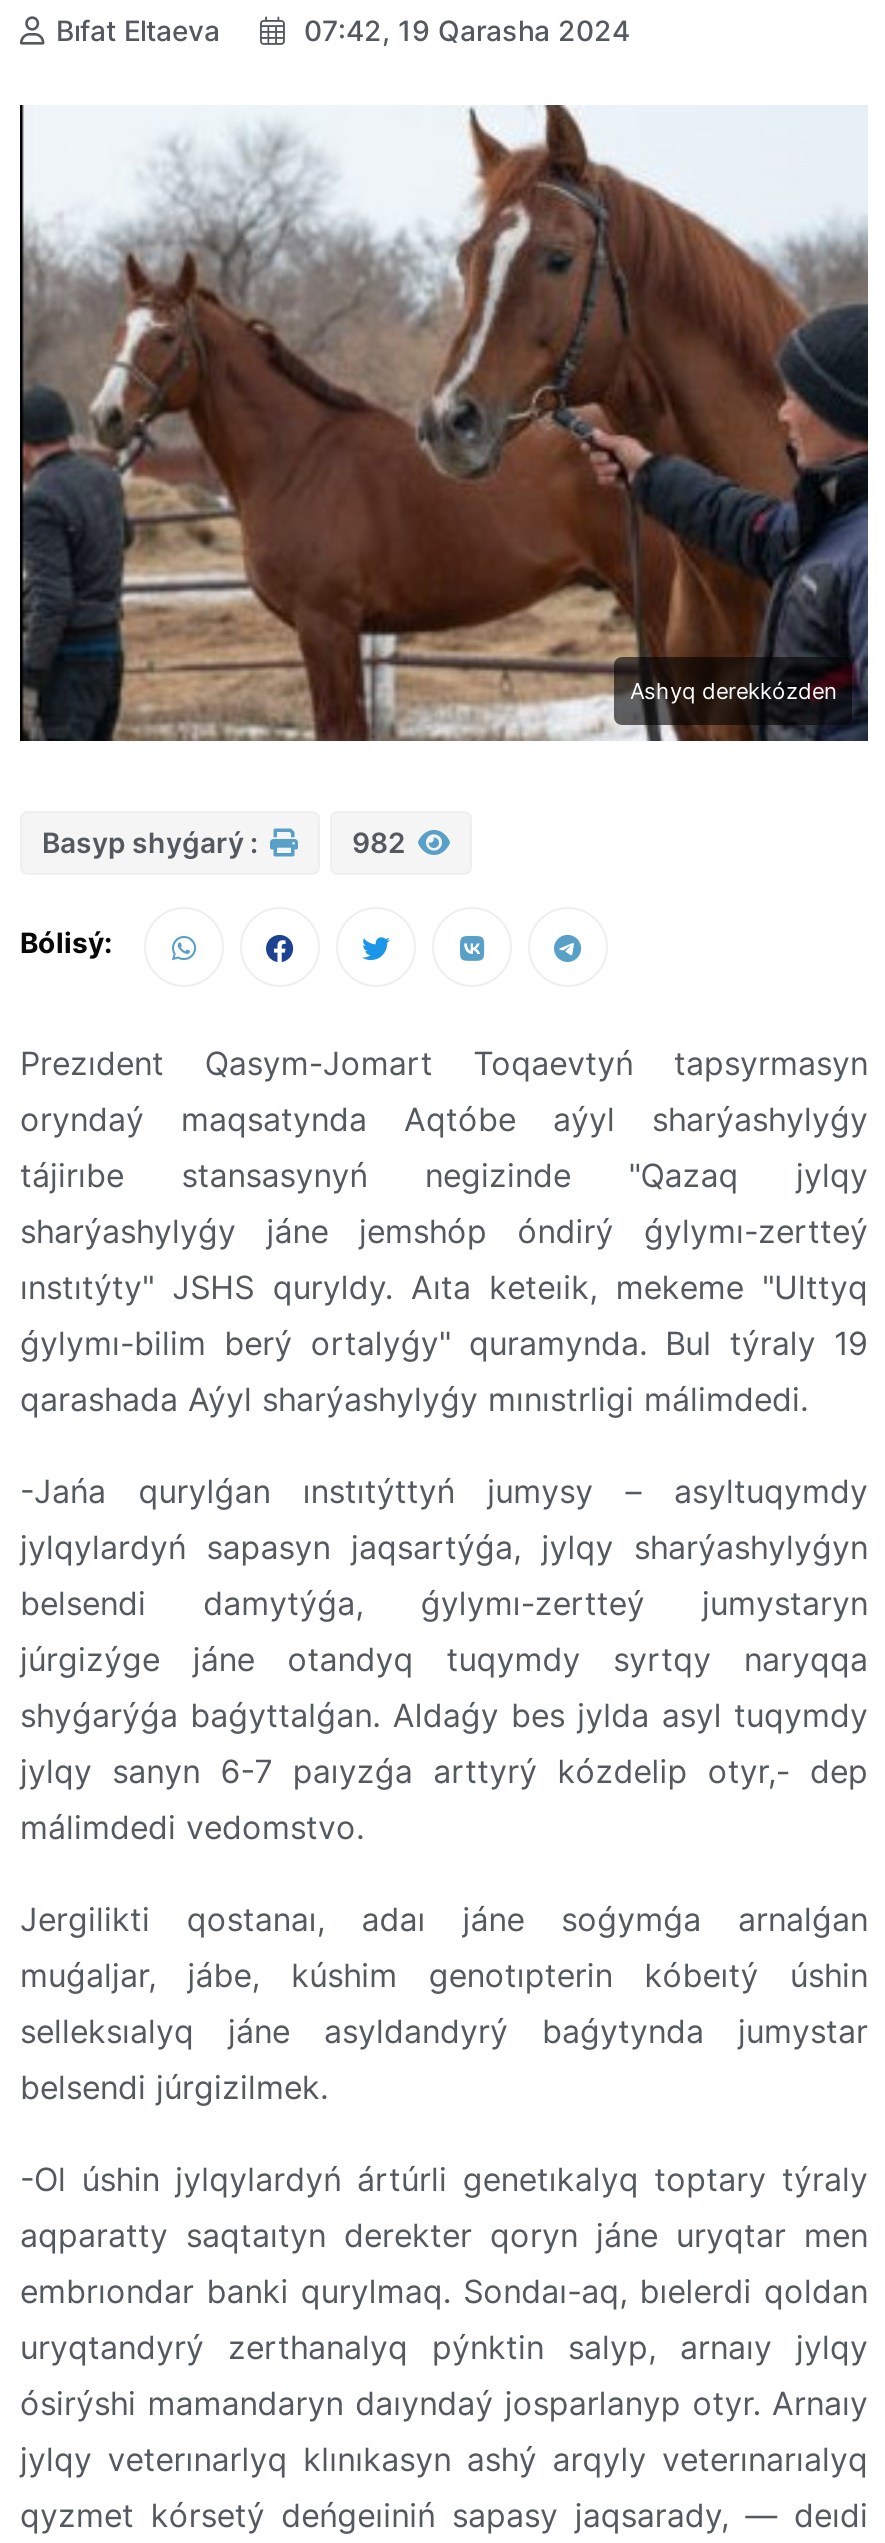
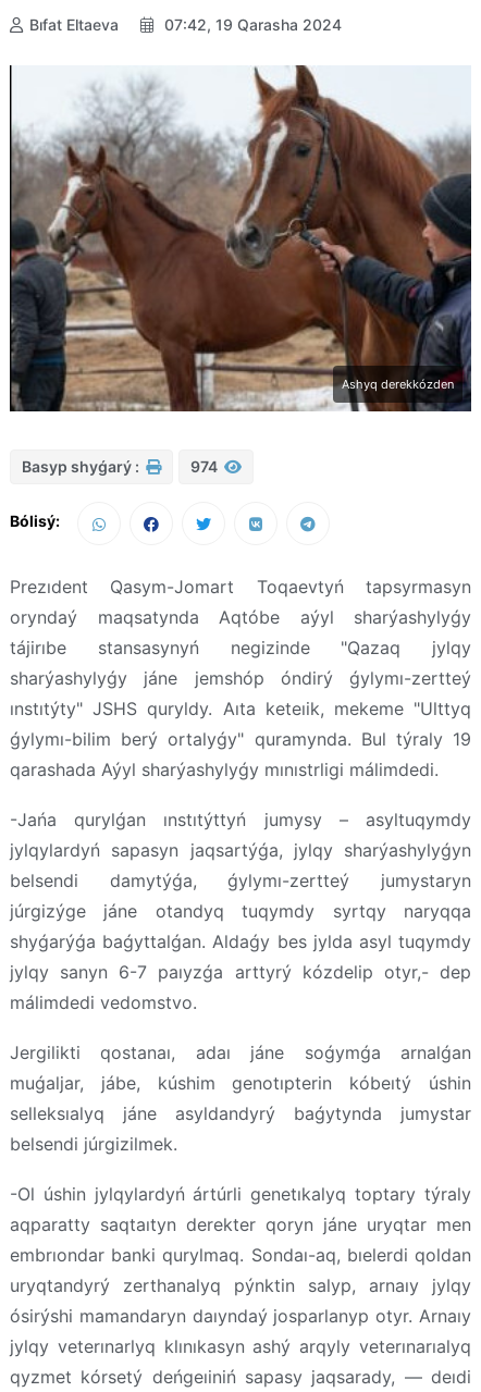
[352,825,412,859] 982 -> [190,457,221,476] 974

